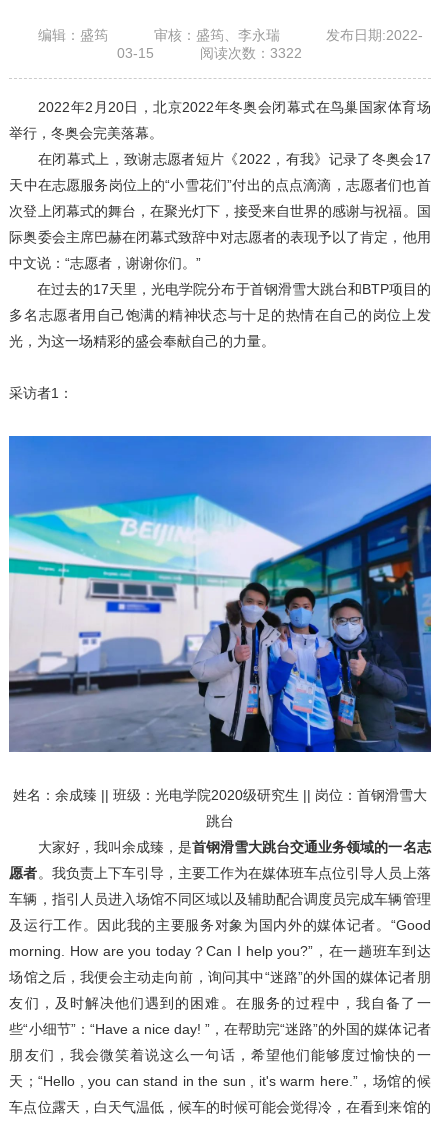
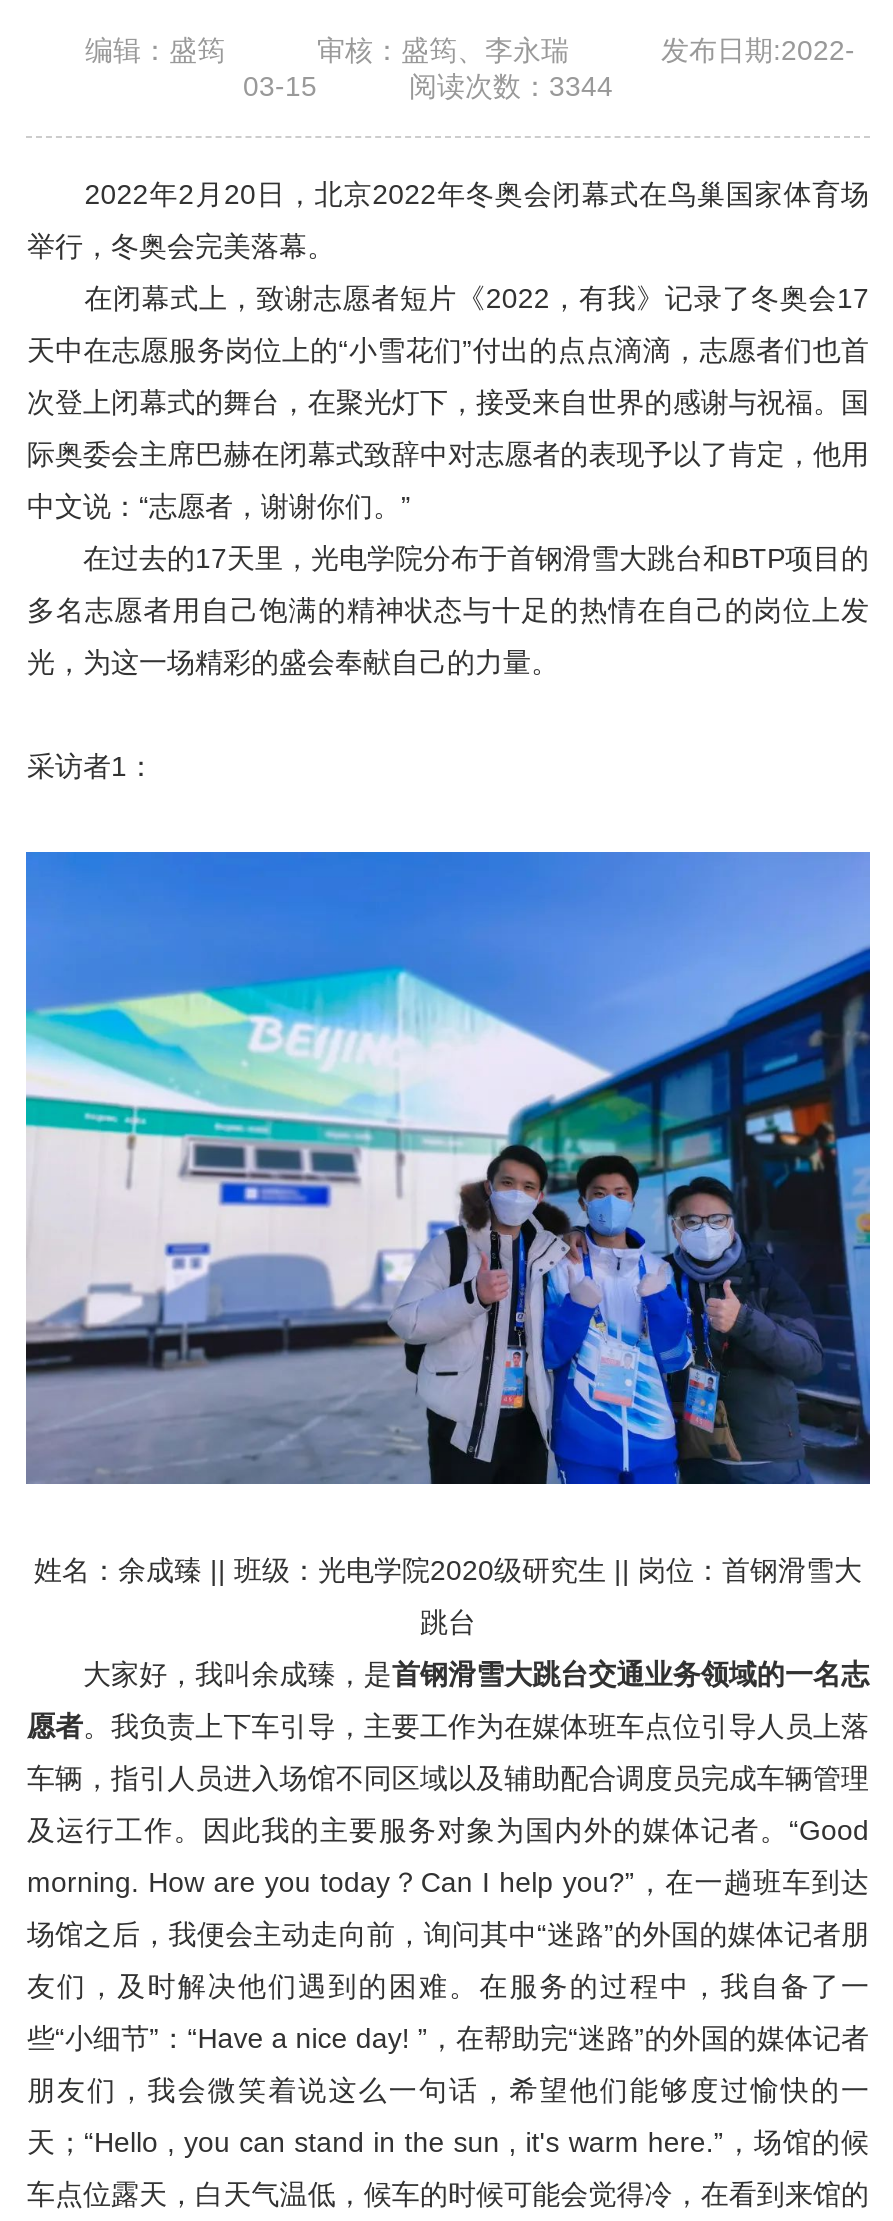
[200,45,302,61] 阅读次数：3322 -> [409,70,613,102] 阅读次数：3344

